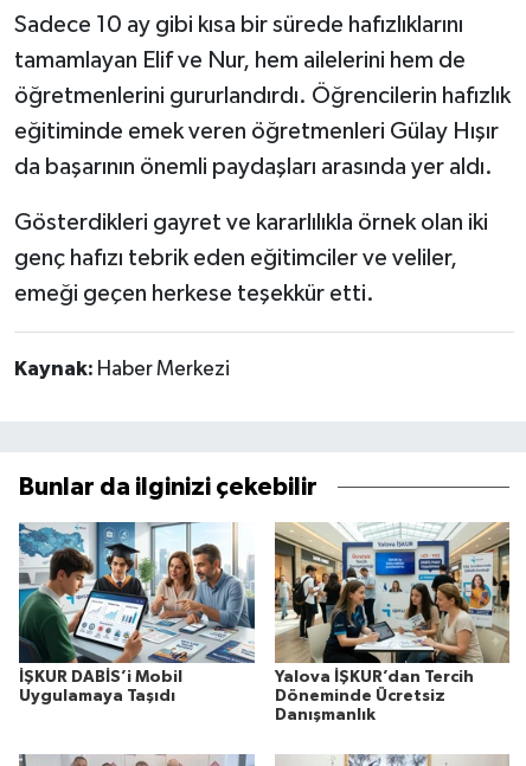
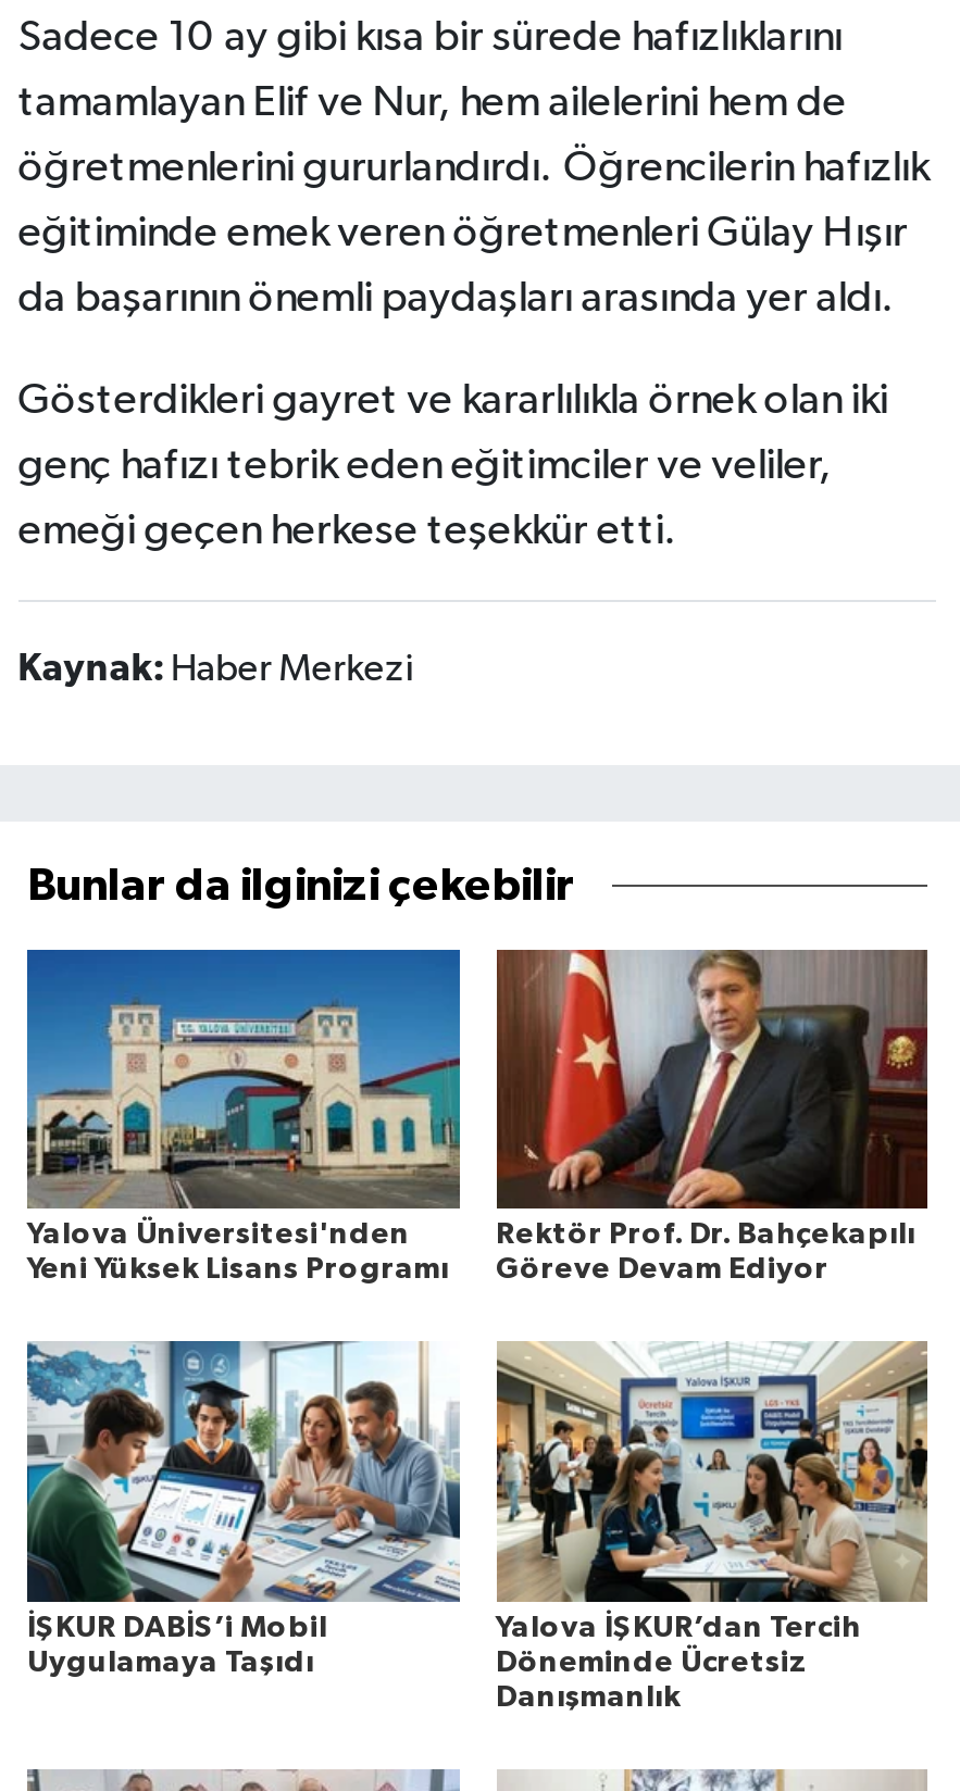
none -> [25,948,462,1285] [image] | Yalova Üniversitesi'nden | Yeni Yüksek Lisans Programı
none -> [495,948,930,1285] [image] | Rektör Prof. Dr. Bahçekapılı | Göreve Devam Ediyor

